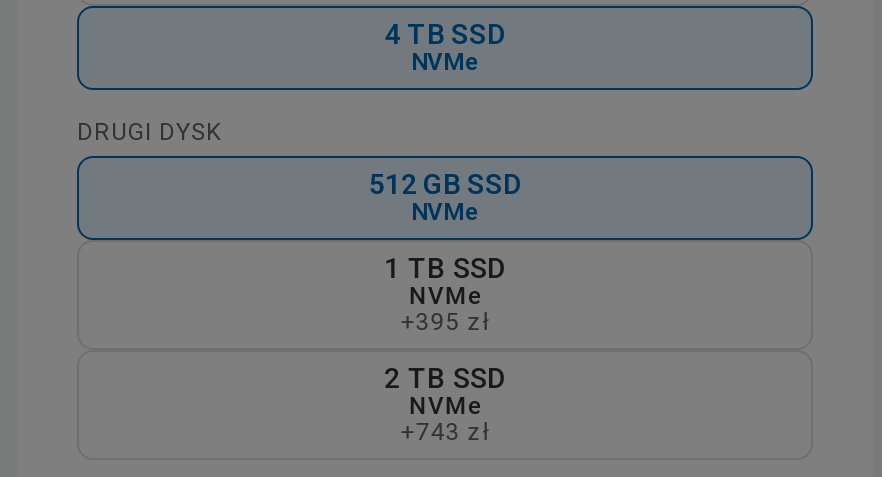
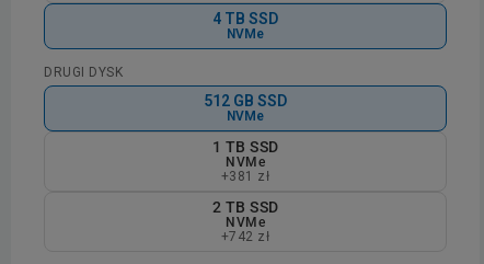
[401,308,489,336] +395 zł -> [221,168,270,184] +381 zł
[401,418,489,446] +743 zł -> [221,229,270,244] +742 zł

